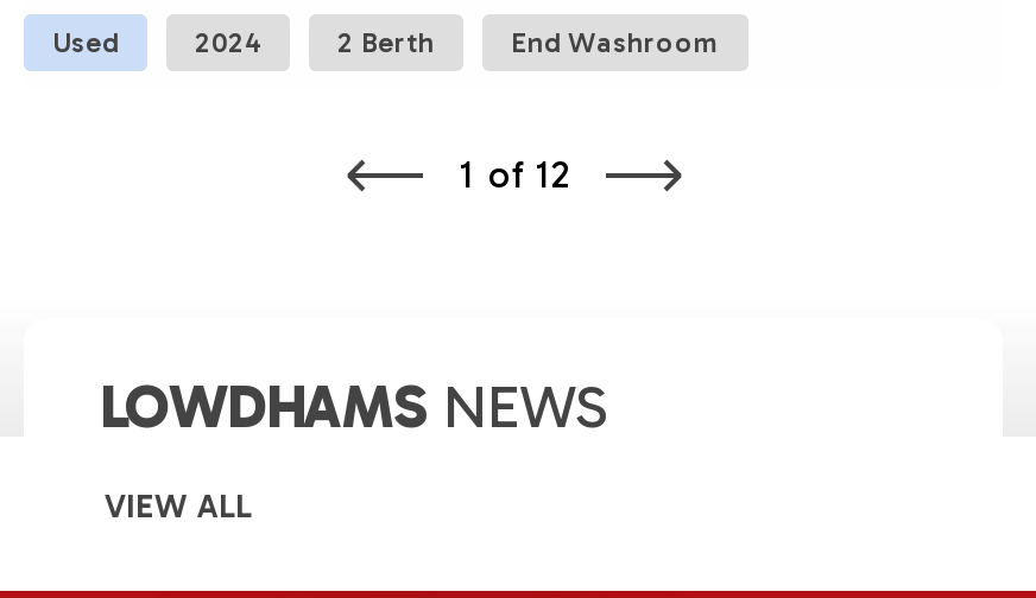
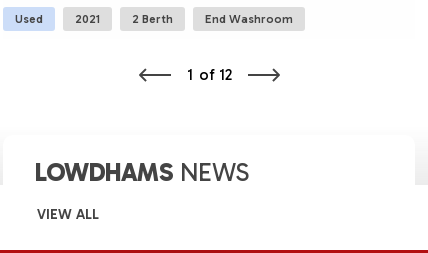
[195,27,261,60] 2024 -> [75,12,100,26] 2021

